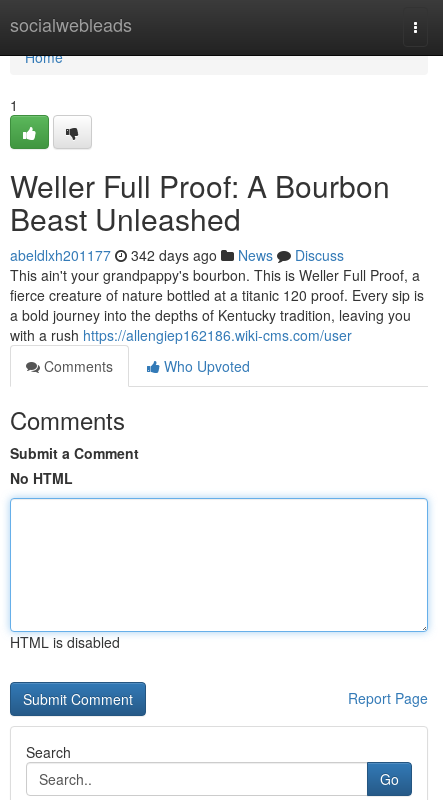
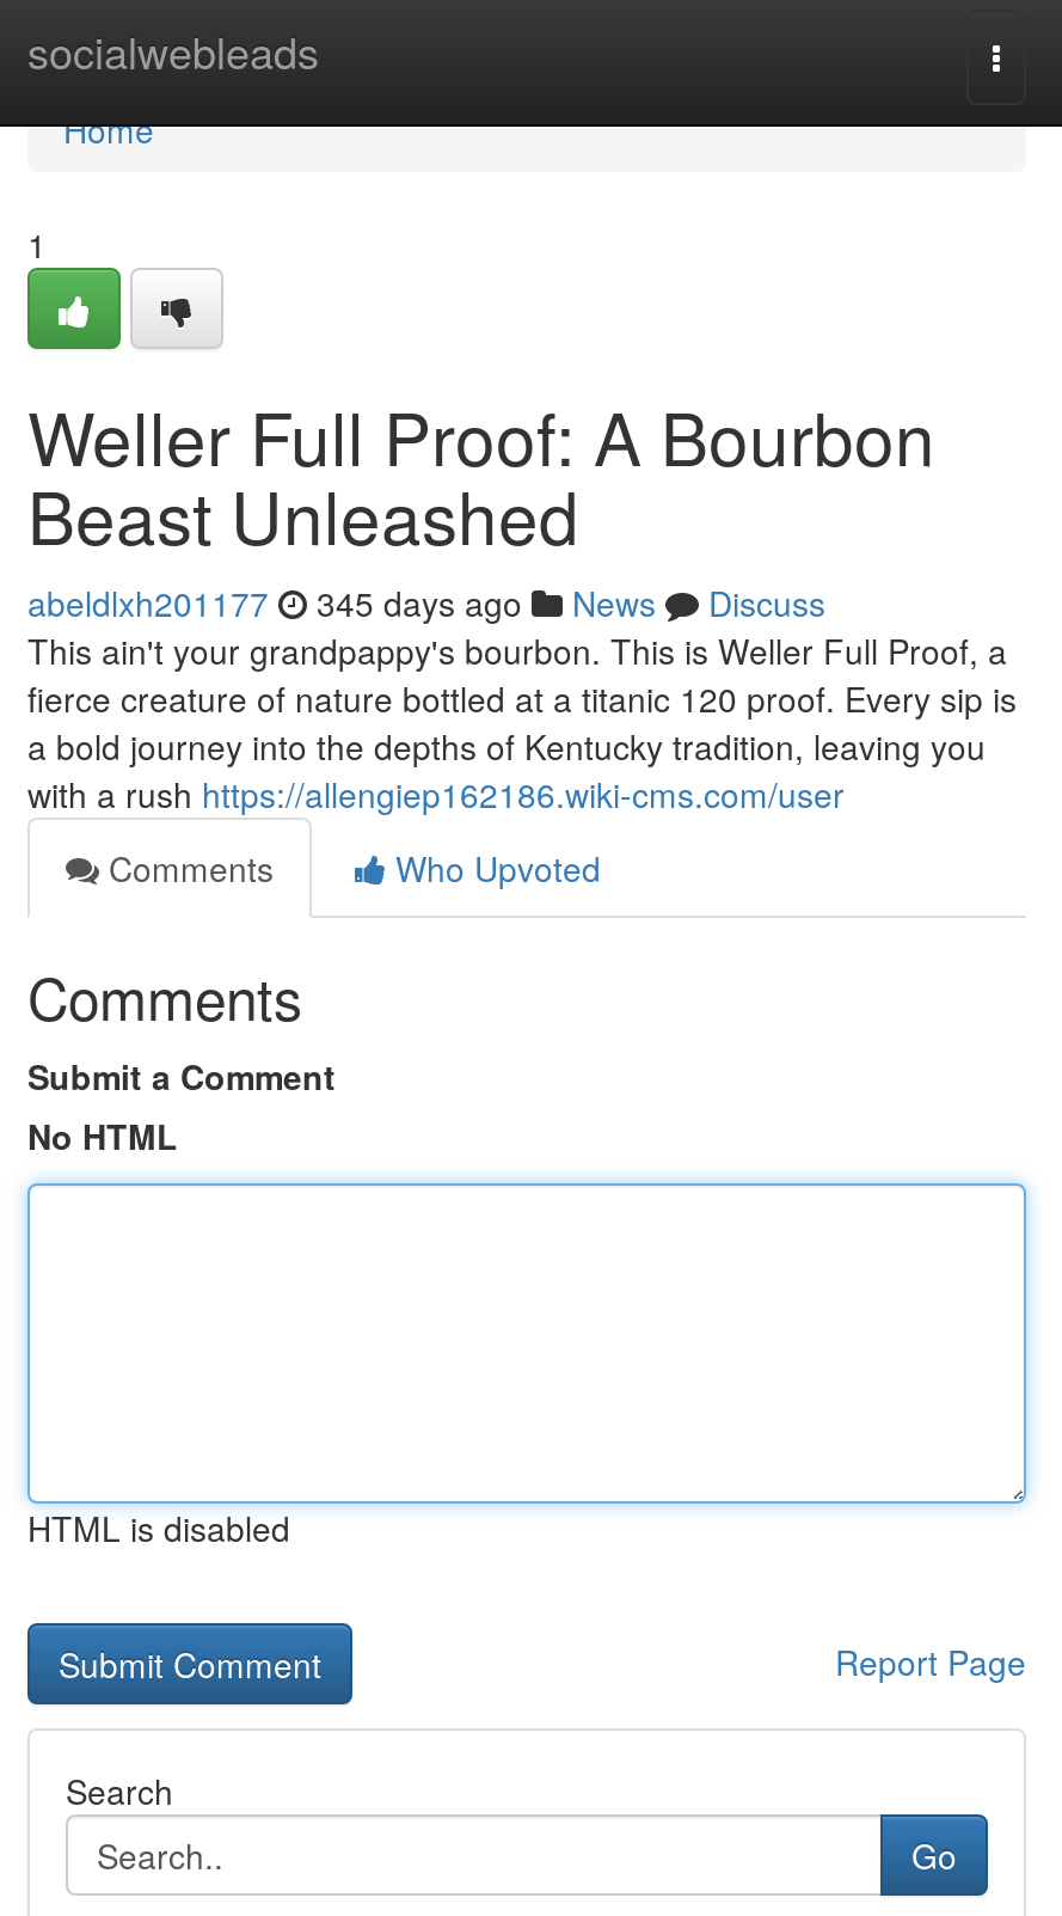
[10,245,344,265] abeldlxh201177 342 days ago News Discuss -> [27,579,825,626] abeldlxh201177 345 days ago News Discuss

